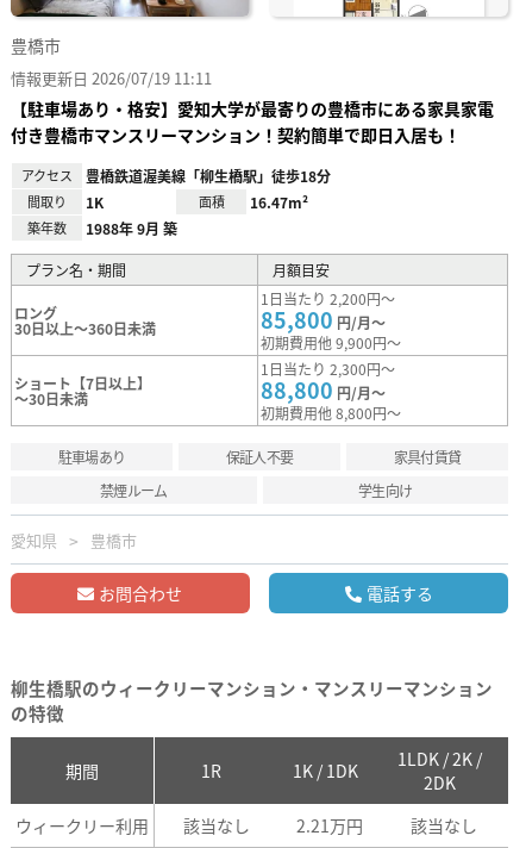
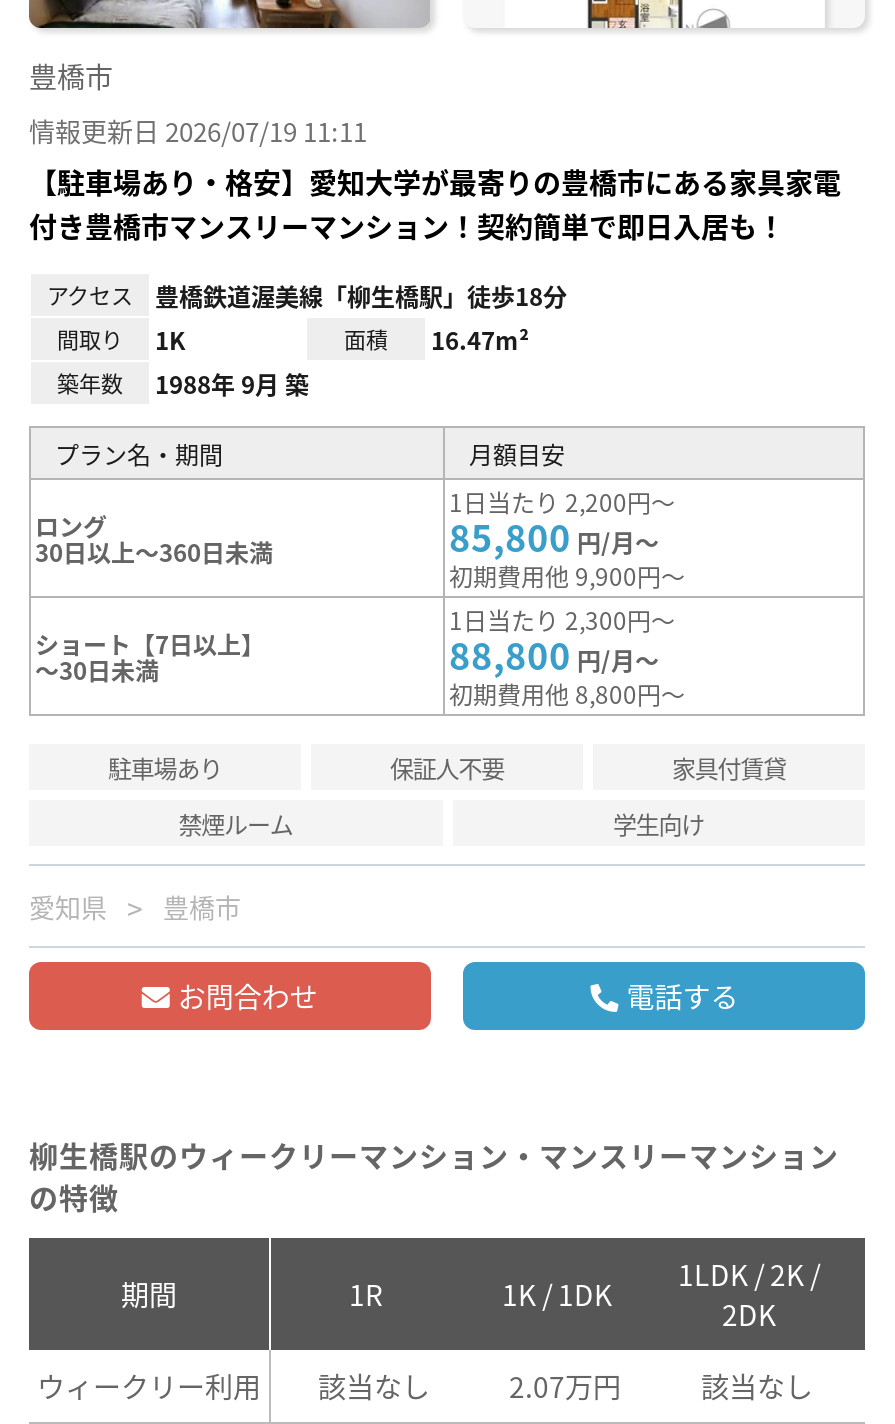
[296,813,363,837] 2.21万円 -> [509,1366,621,1406] 2.07万円

